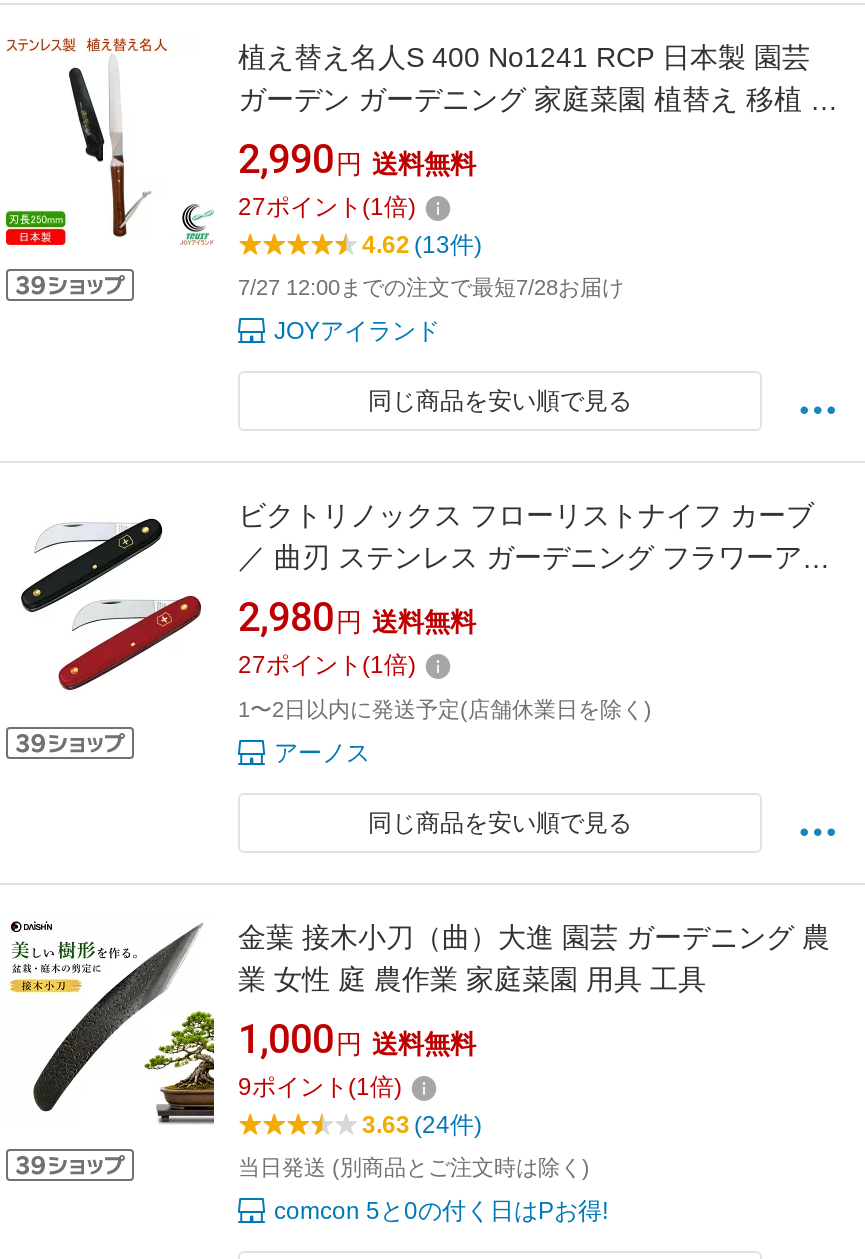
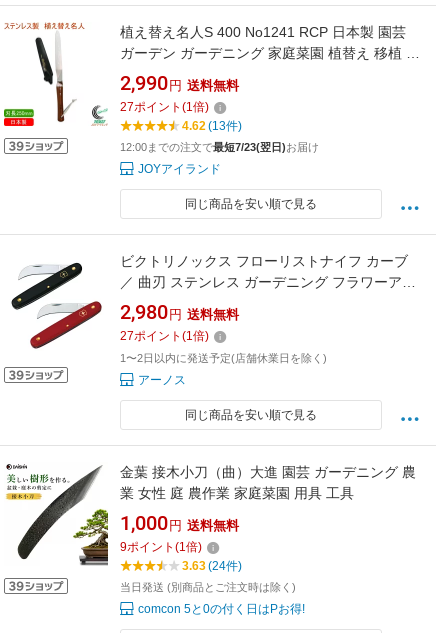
[238,276,624,300] 7/27 12:00までの注文で最短7/28お届け -> [120,141,319,153] 12:00までの注文で最短7/23(翌日)お届け

